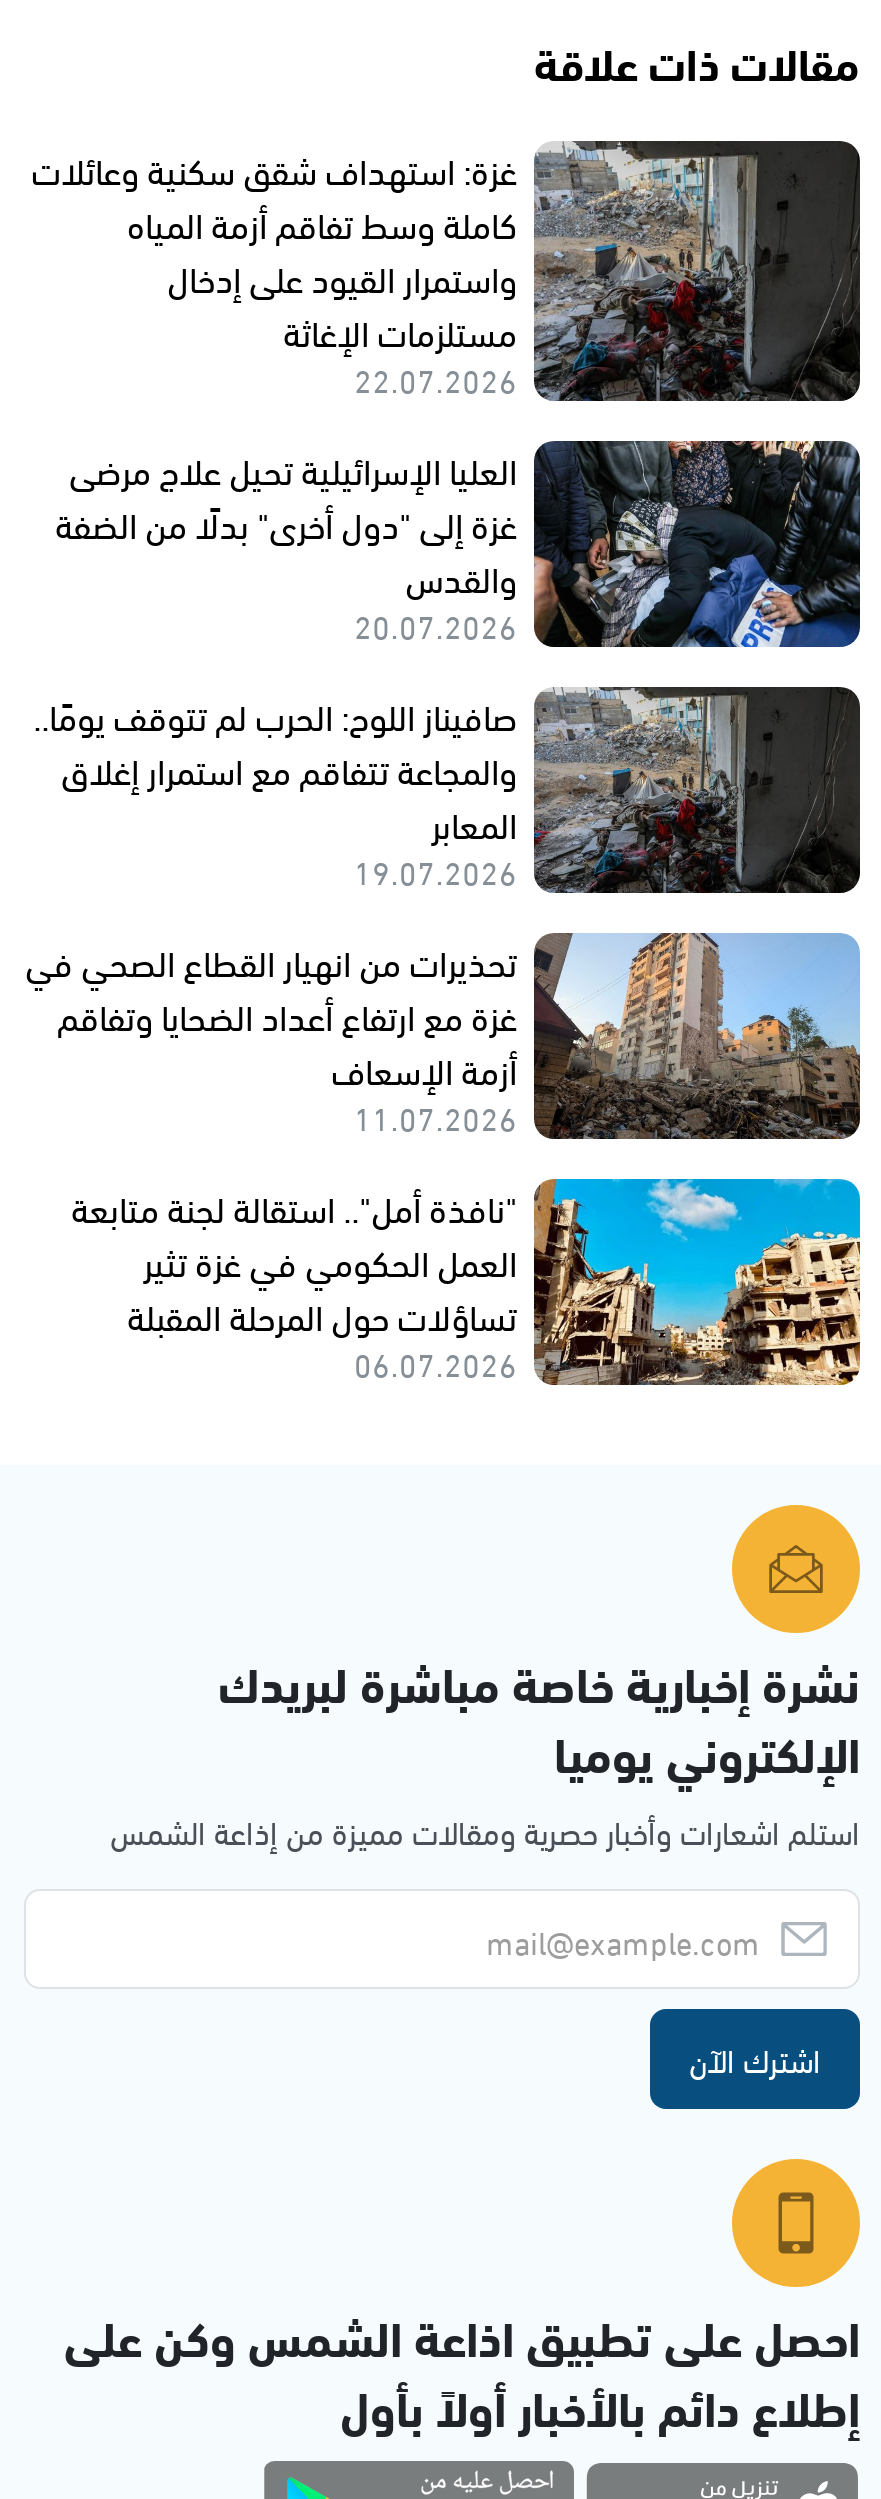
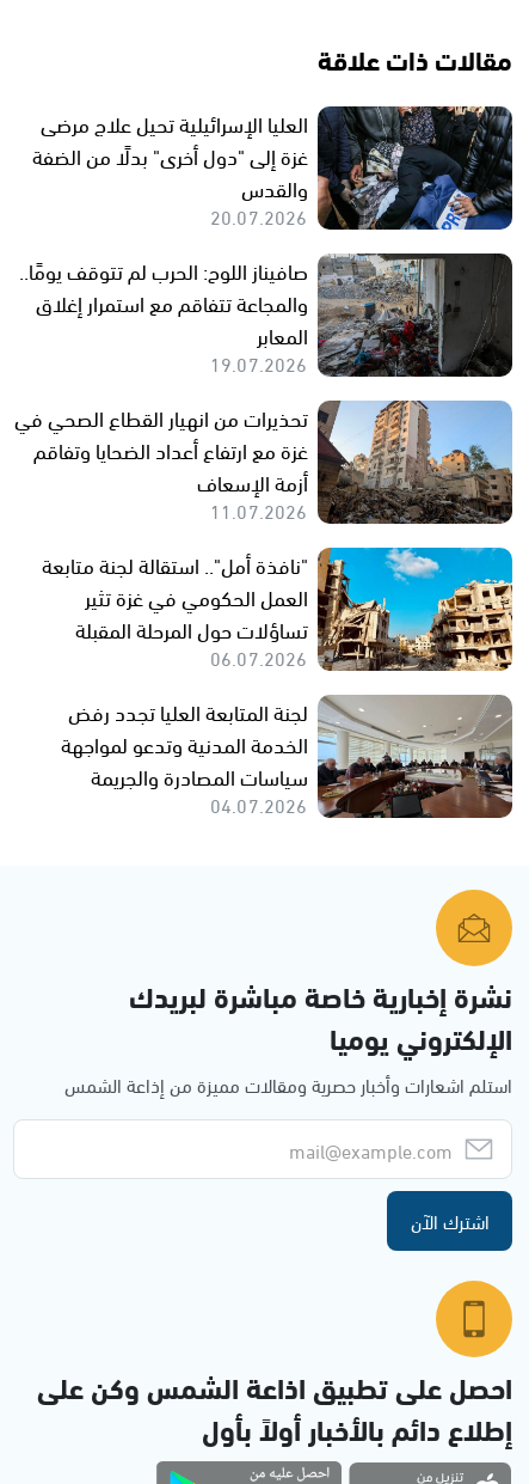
[31,136,862,408] [image] | غزة: استهداف شقق سكنية وعائلات | كاملة وسط تفاقم أزمة المياه | واستمرار القيود على إدخال | مستلزمات الإغاثة | 22.07.2026 -> none
moved [25,436,864,1392] -> [14,103,515,675]: [image] | العليا الإسرائيلية تحيل علاج مرضى | غزة إلى "دول أخرى" بدلًا من الضفة | ... | تساؤلات حول المرحلة المقبلة | 06.07.2026
none -> [60,692,513,822] [image] | لجنة المتابعة العليا تجدد رفض | الخدمة المدنية وتدعو لمواجهة | سياسات المصادرة والجريمة | 04.07.2026

